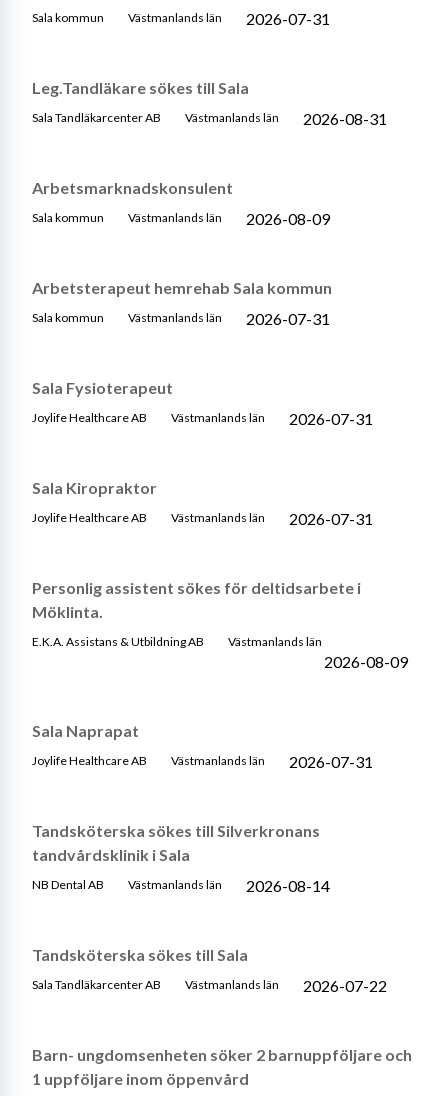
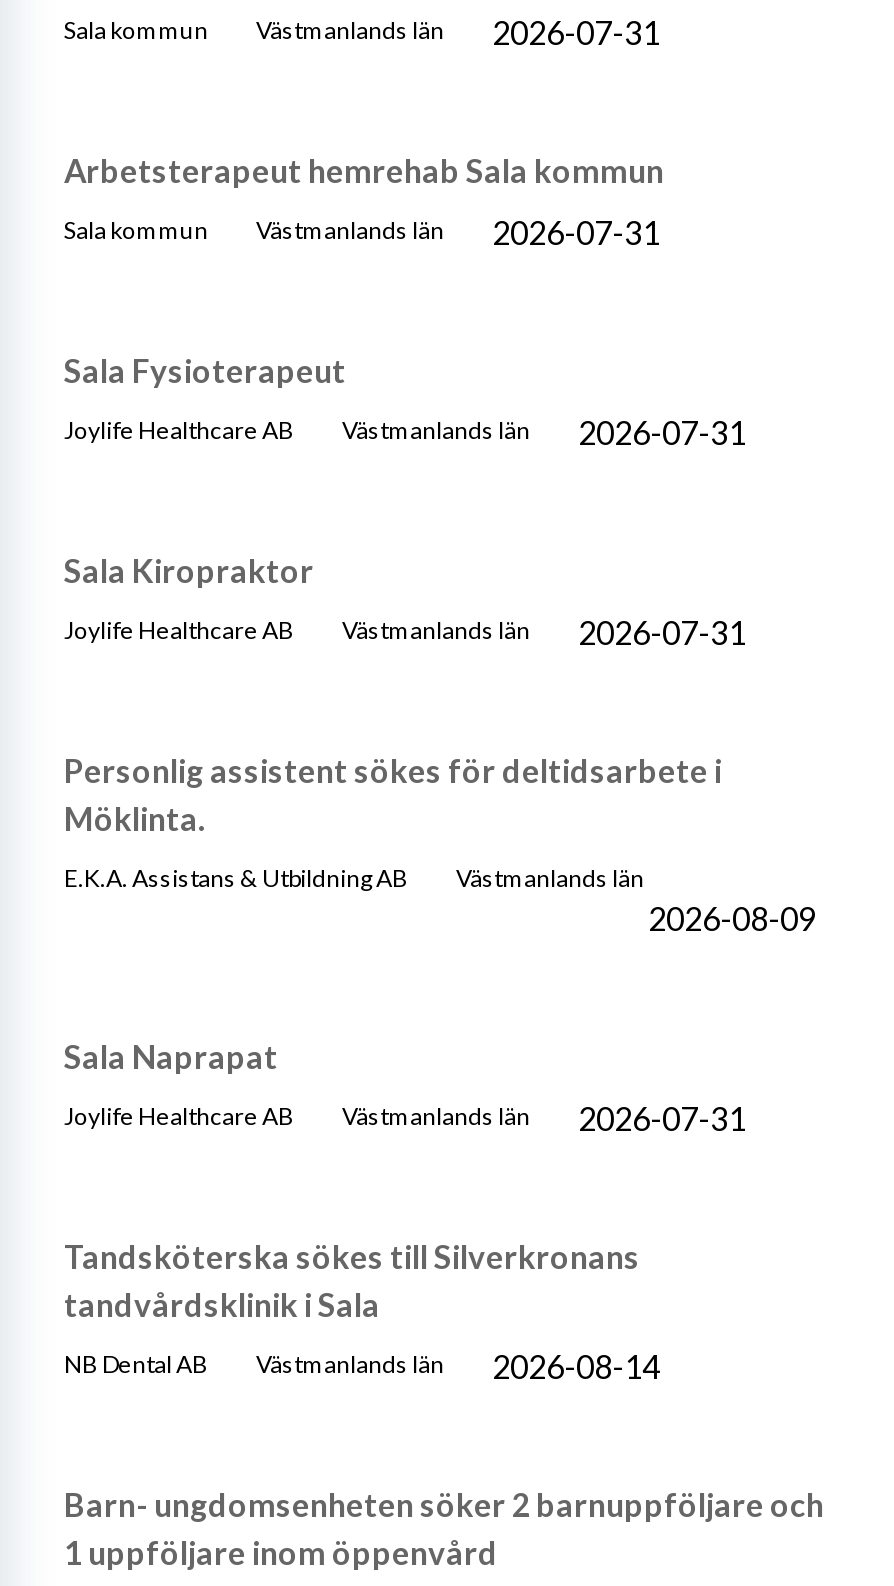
[32,78,387,127] Leg.Tandläkare sökes till Sala | Sala Tandläkarcenter AB | Västmanlands län | 2026-08-31 -> none
[32,178,330,227] Arbetsmarknadskonsulent | Sala kommun | Västmanlands län | 2026-08-09 -> none
[32,945,387,994] Tandsköterska sökes till Sala | Sala Tandläkarcenter AB | Västmanlands län | 2026-07-22 -> none

